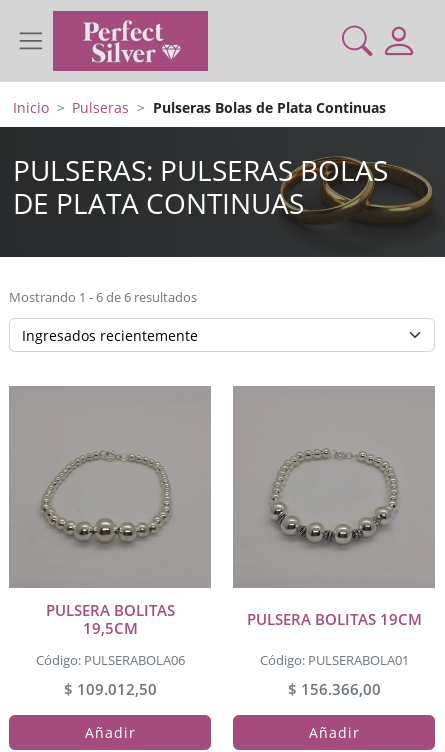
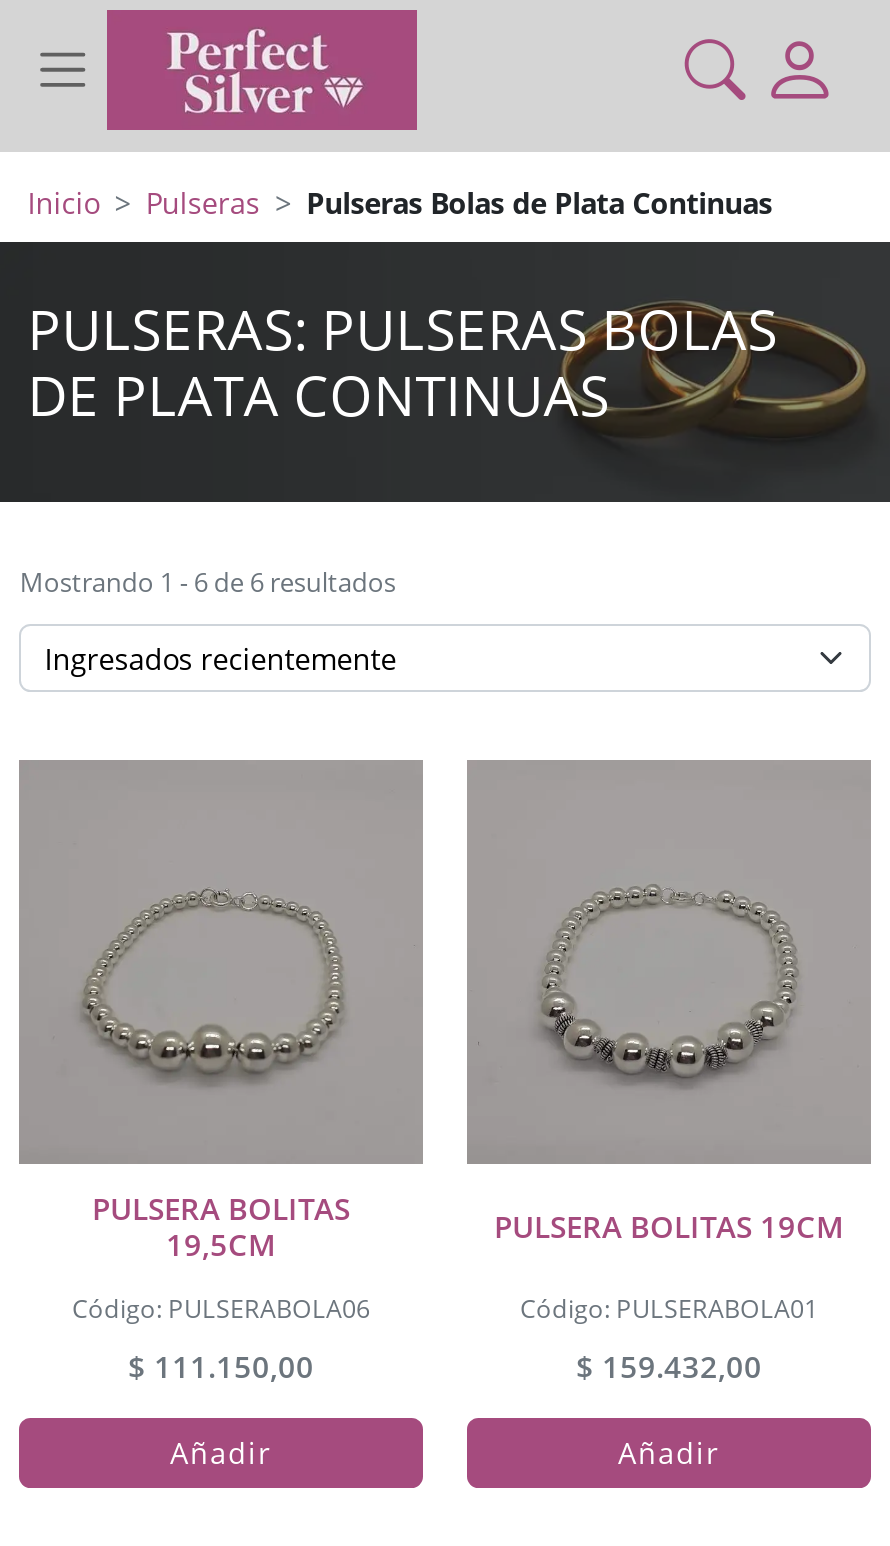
[63,679,156,699] $ 109.012,50 -> [128,1346,314,1386] $ 111.150,00
[287,679,380,699] $ 156.366,00 -> [576,1346,762,1386] $ 159.432,00

